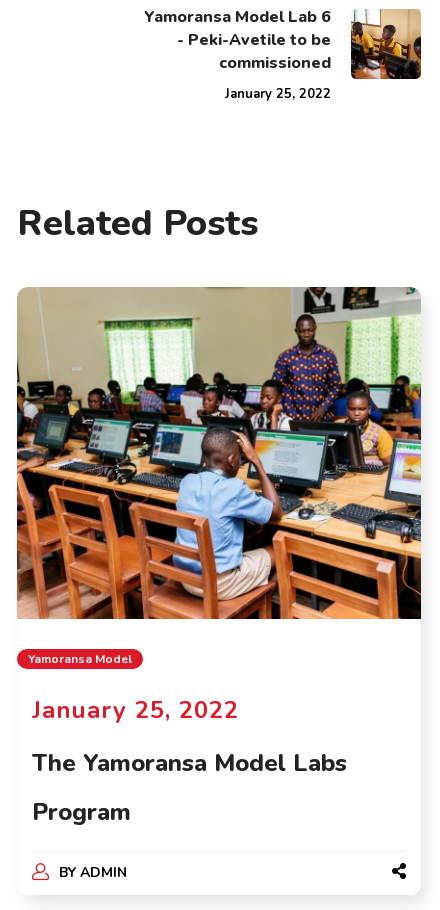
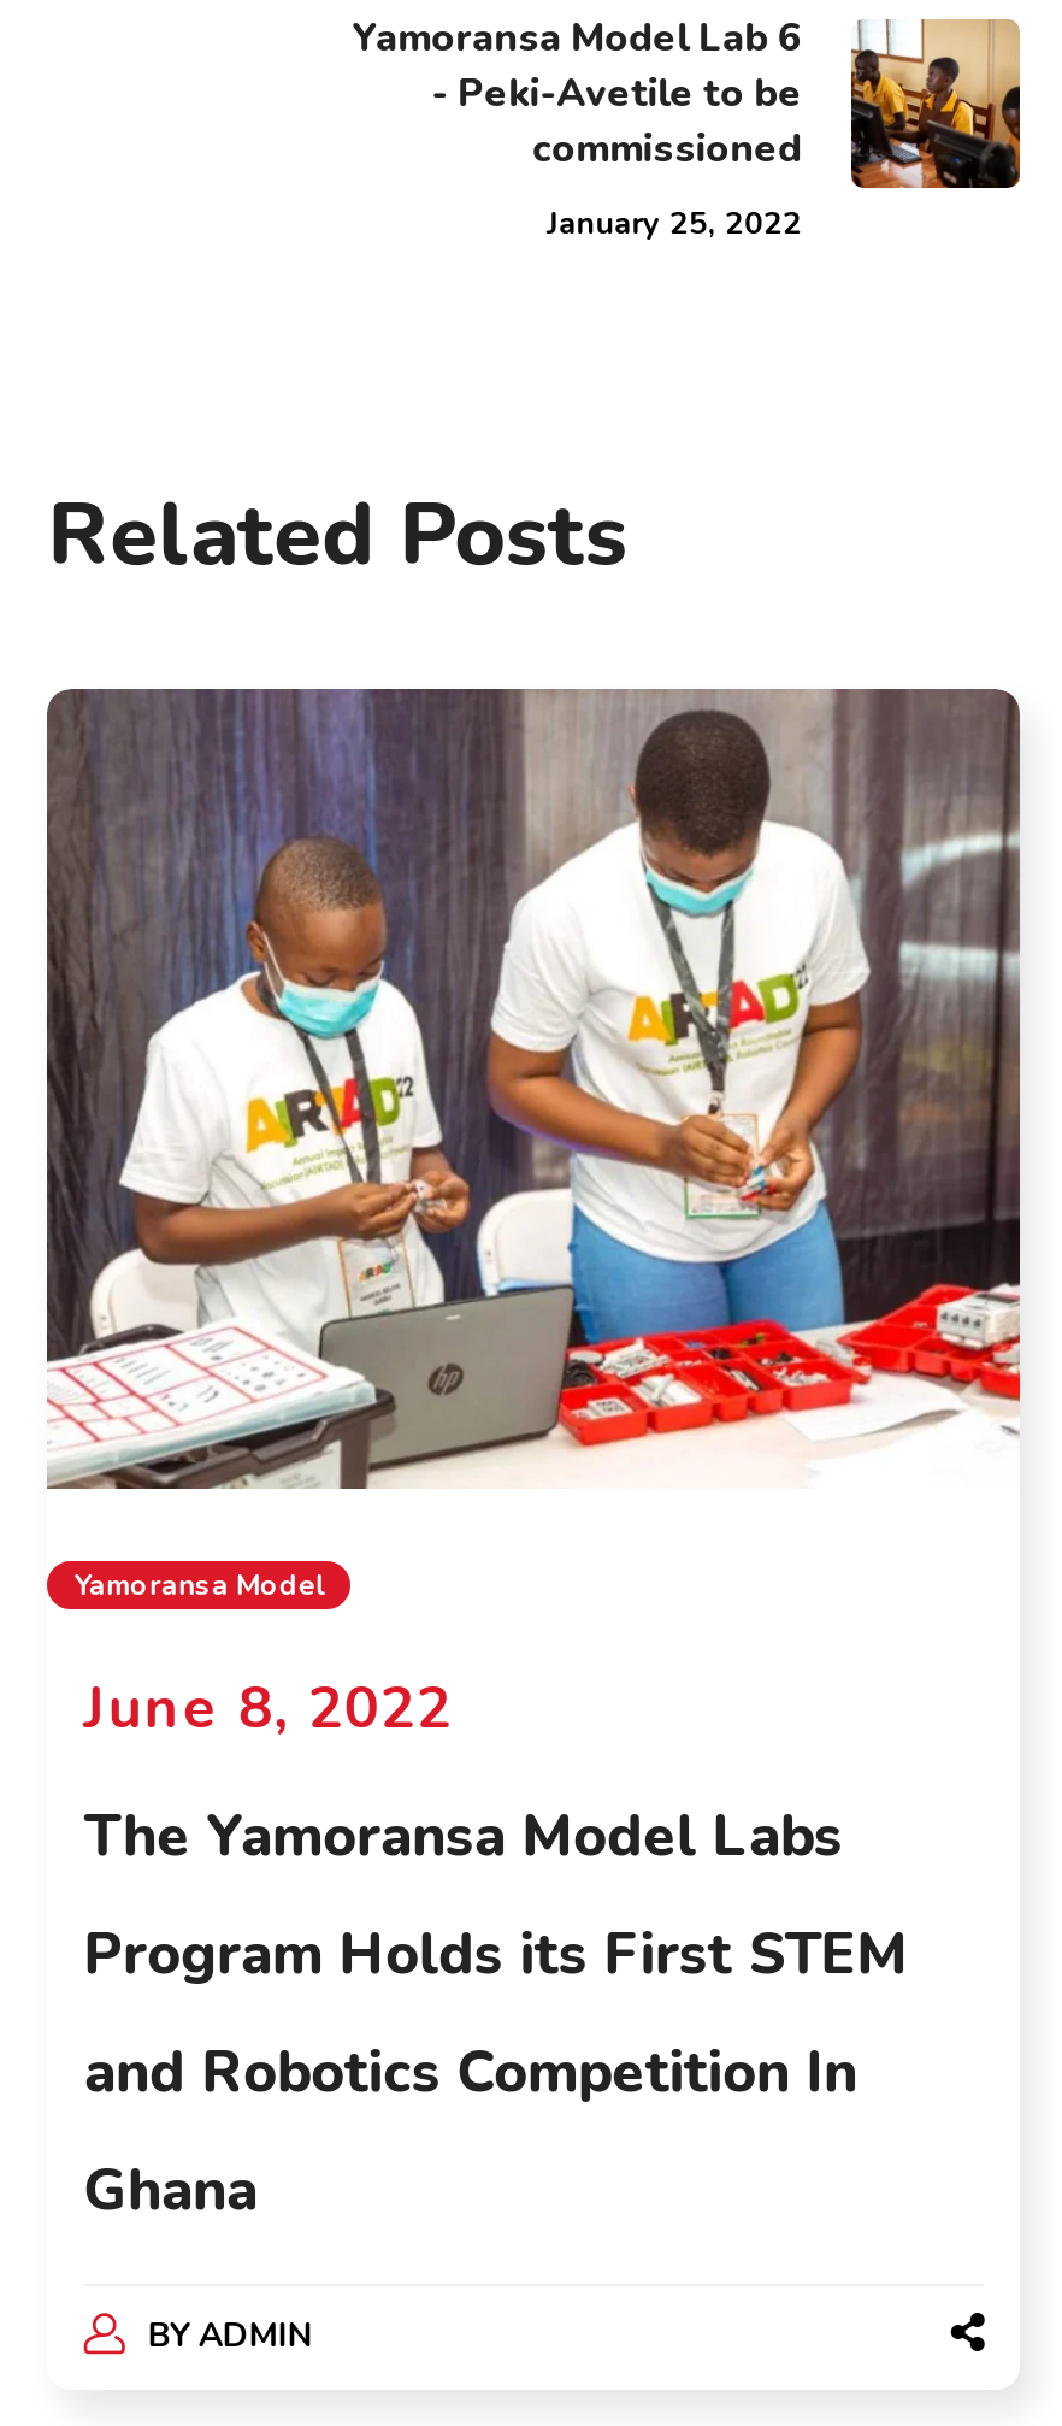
[16,286,422,620] [image] -> [45,687,1022,1491] [image]
[32,694,239,726] January 25, 2022 -> [84,1669,452,1746] June 8, 2022
[32,796,131,828] Program -> [84,1914,908,2227] Program Holds its First STEM | and Robotics Competition In | Ghana

